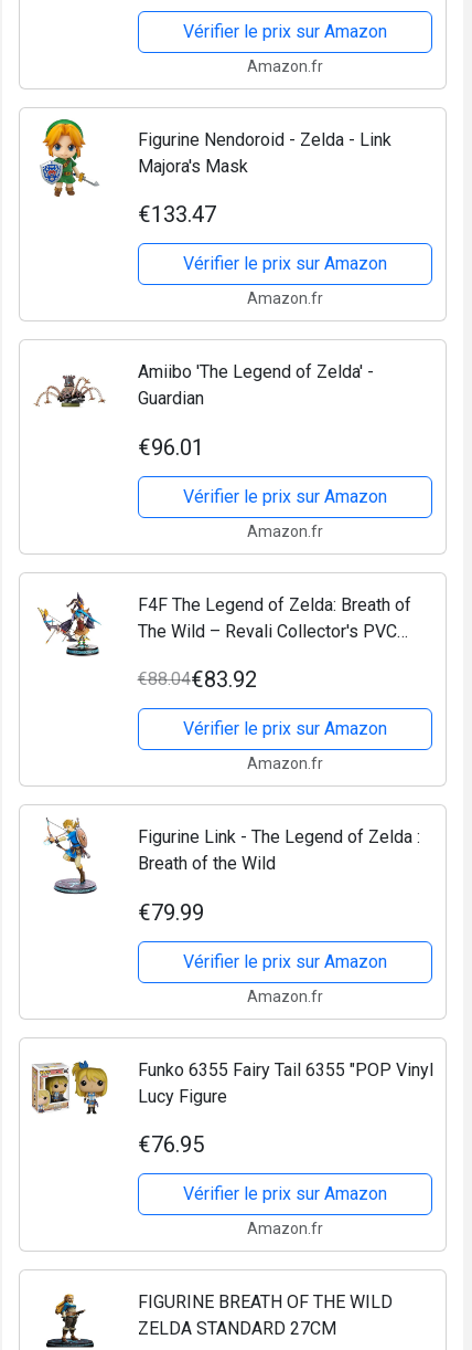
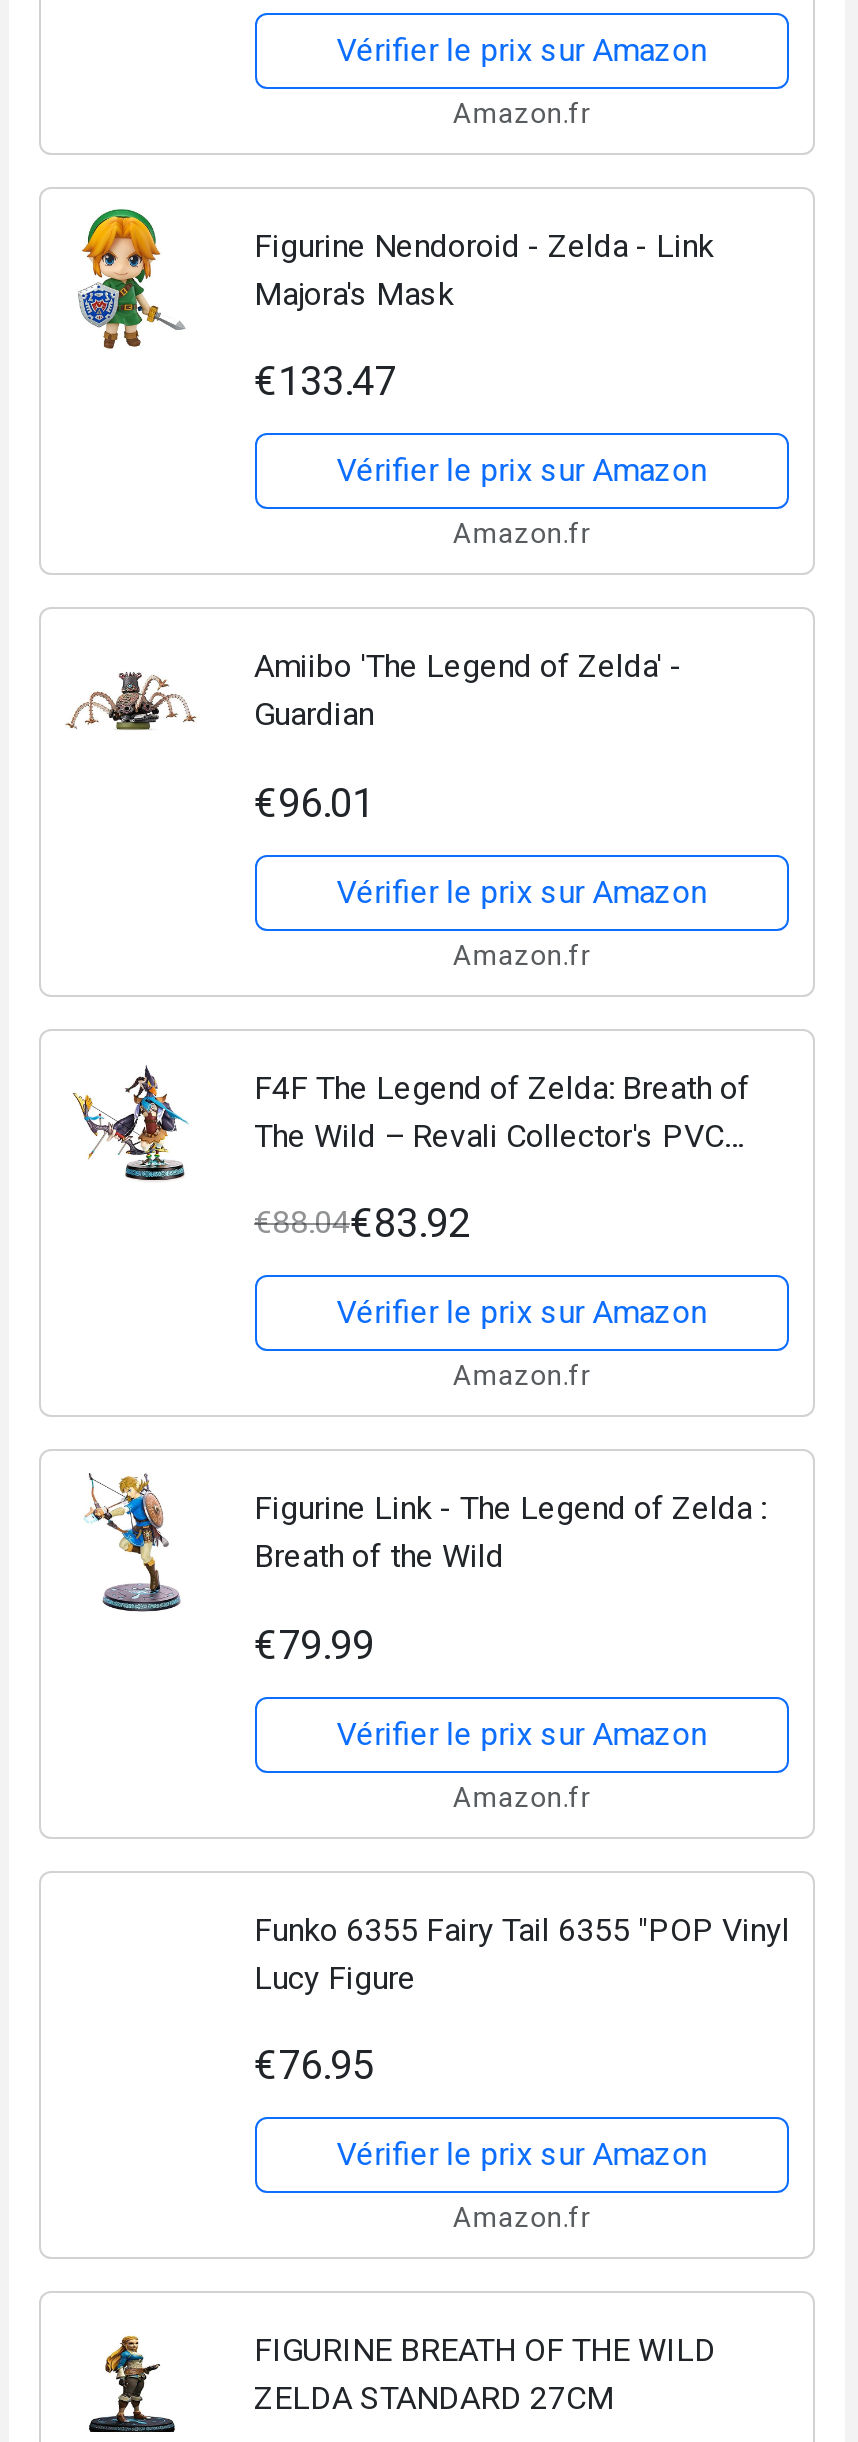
[31,1059,109,1116] [image] -> none

